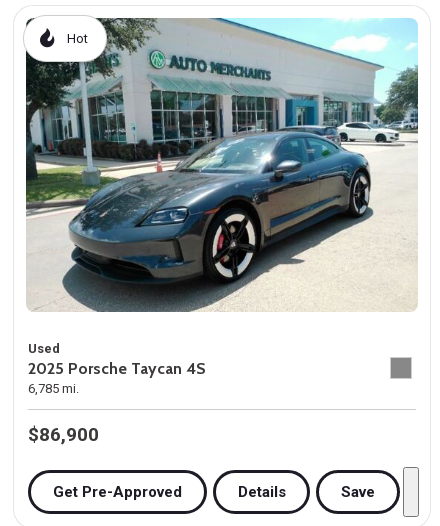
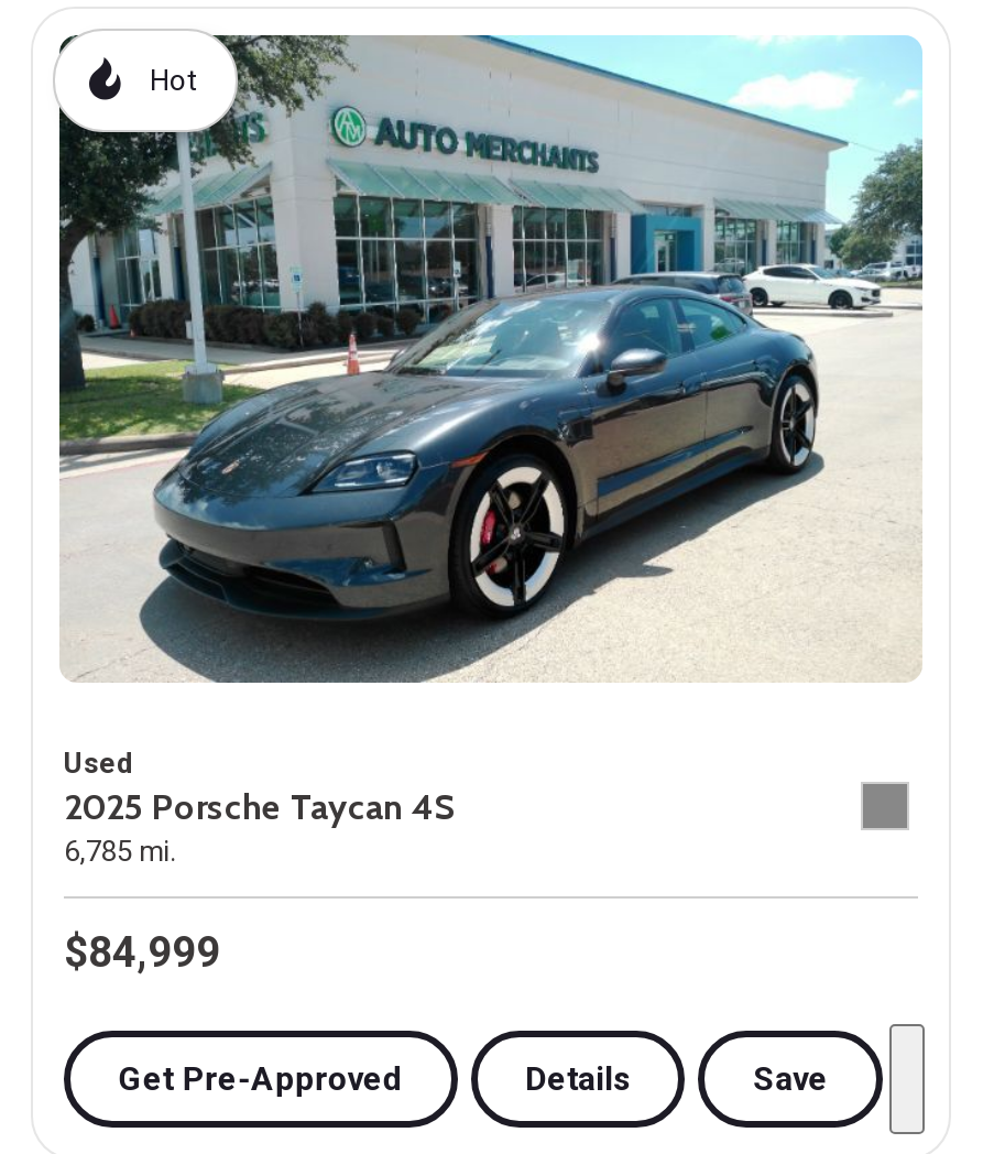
[28,423,99,446] $86,900 -> [64,927,220,978] $84,999

